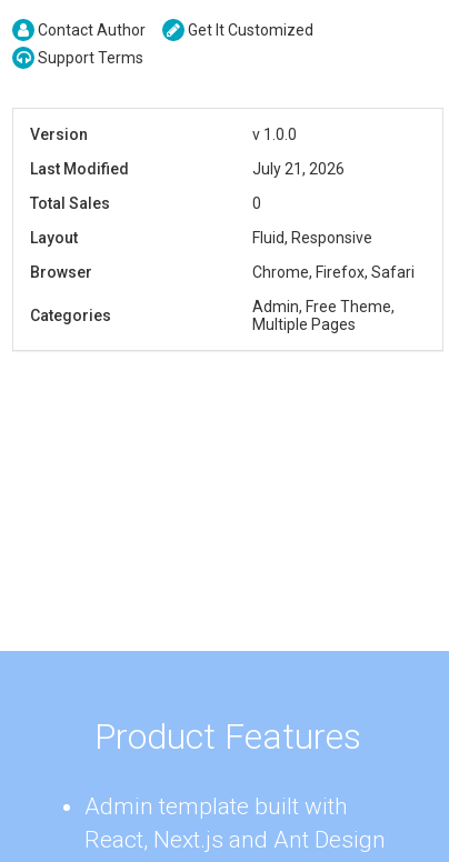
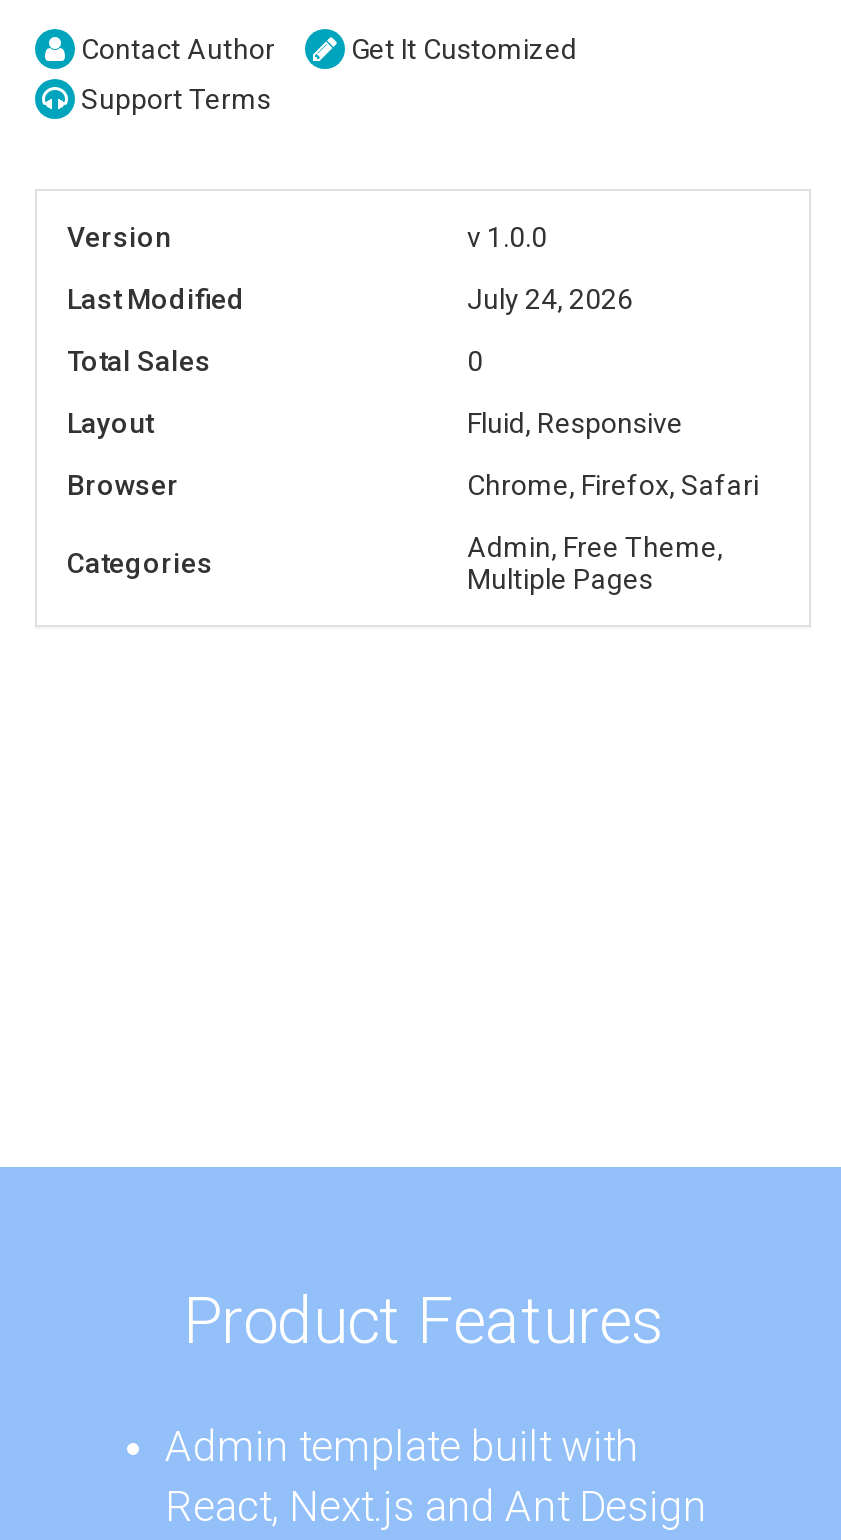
[252,160,345,178] July 21, 2026 -> [467,283,633,315] July 24, 2026

